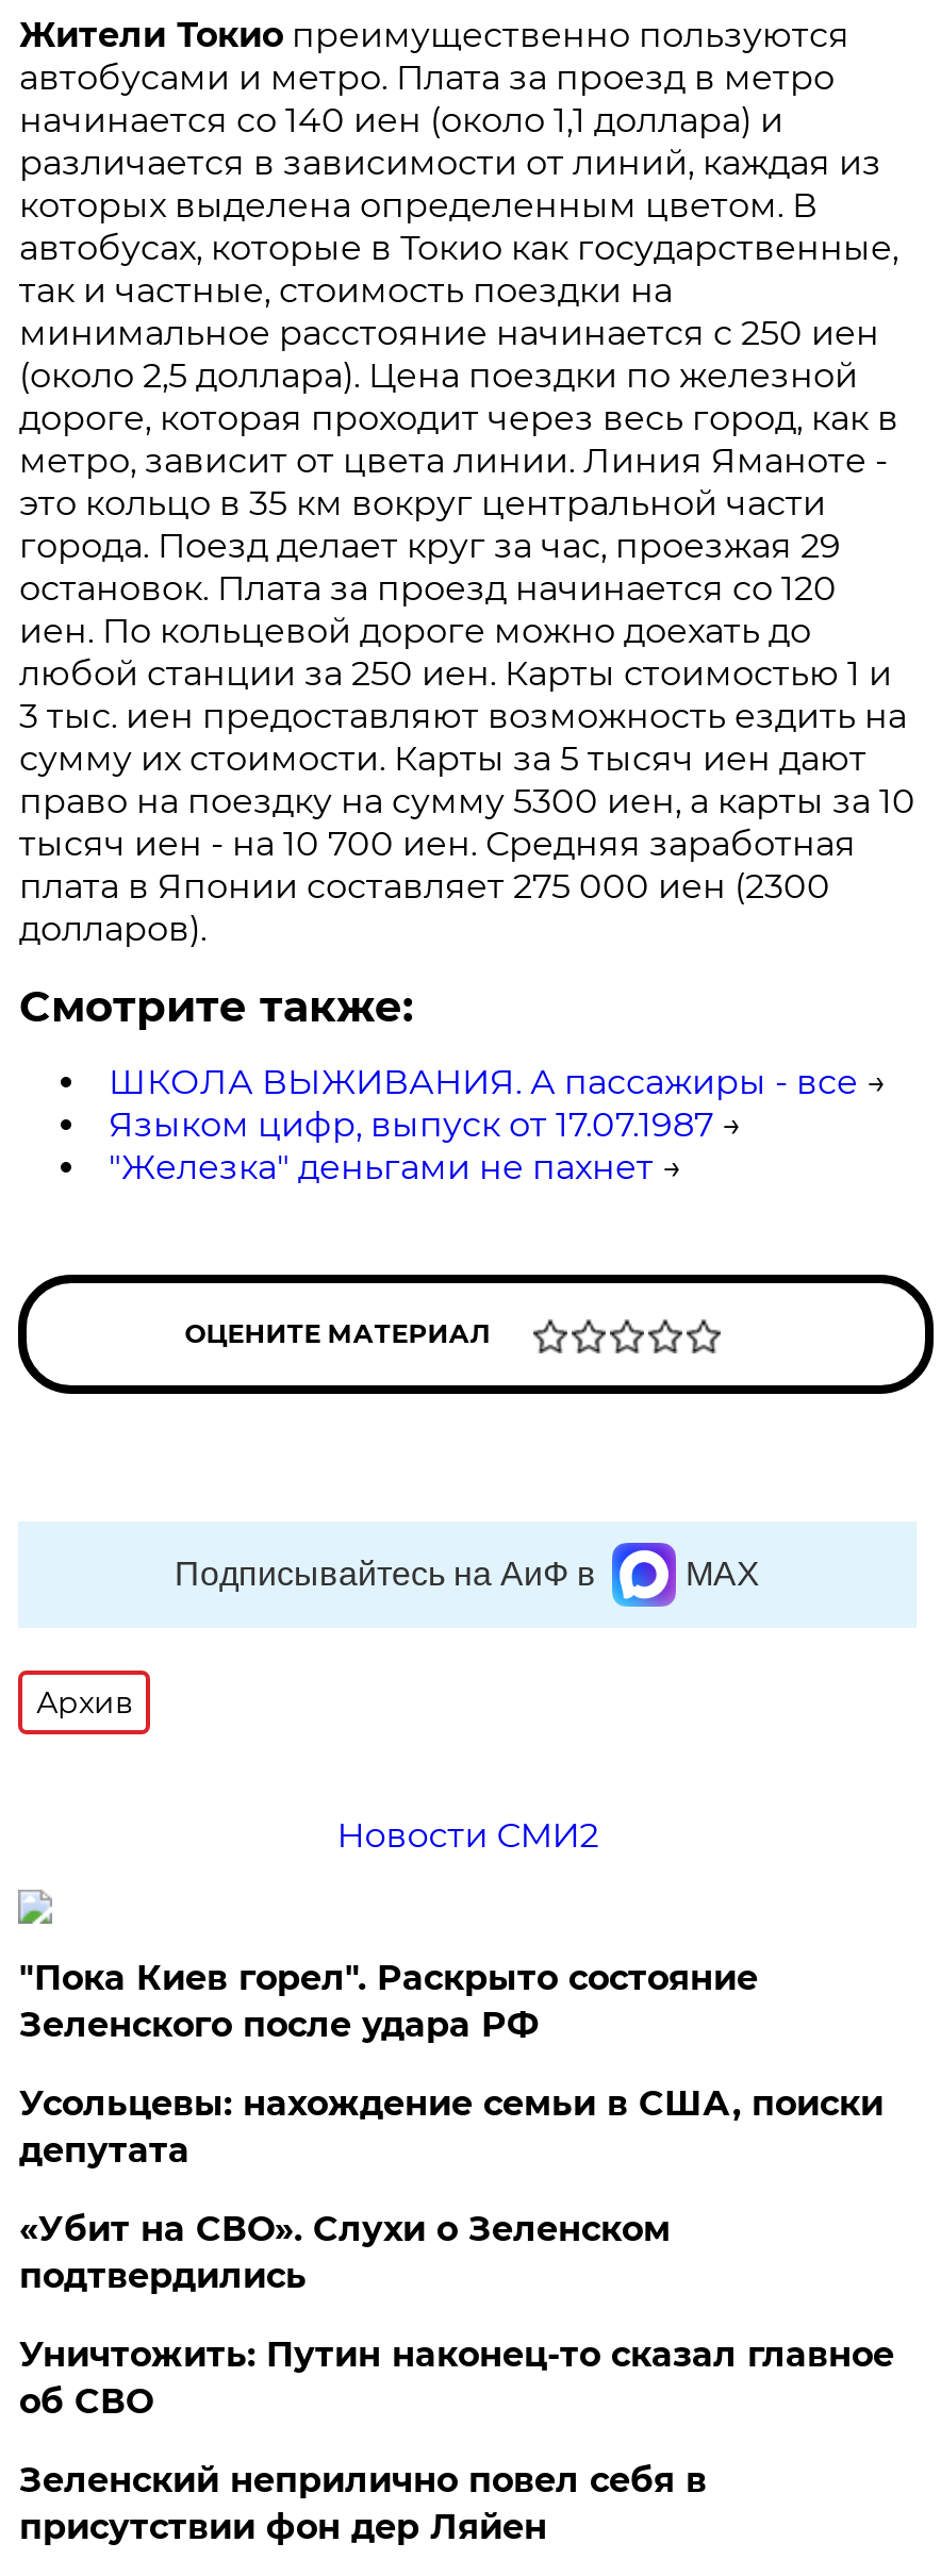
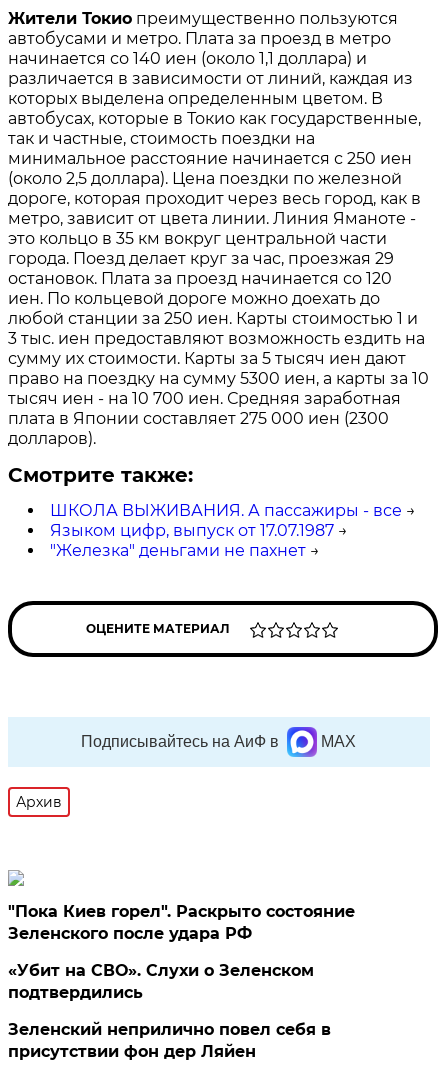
[337,1815,599,1856] Новости СМИ2 -> none
[19,2083,883,2171] Усольцевы: нахождение семьи в США, поиски | депутата -> none
[19,2334,894,2422] Уничтожить: Путин наконец-то сказал главное | об СВО -> none

